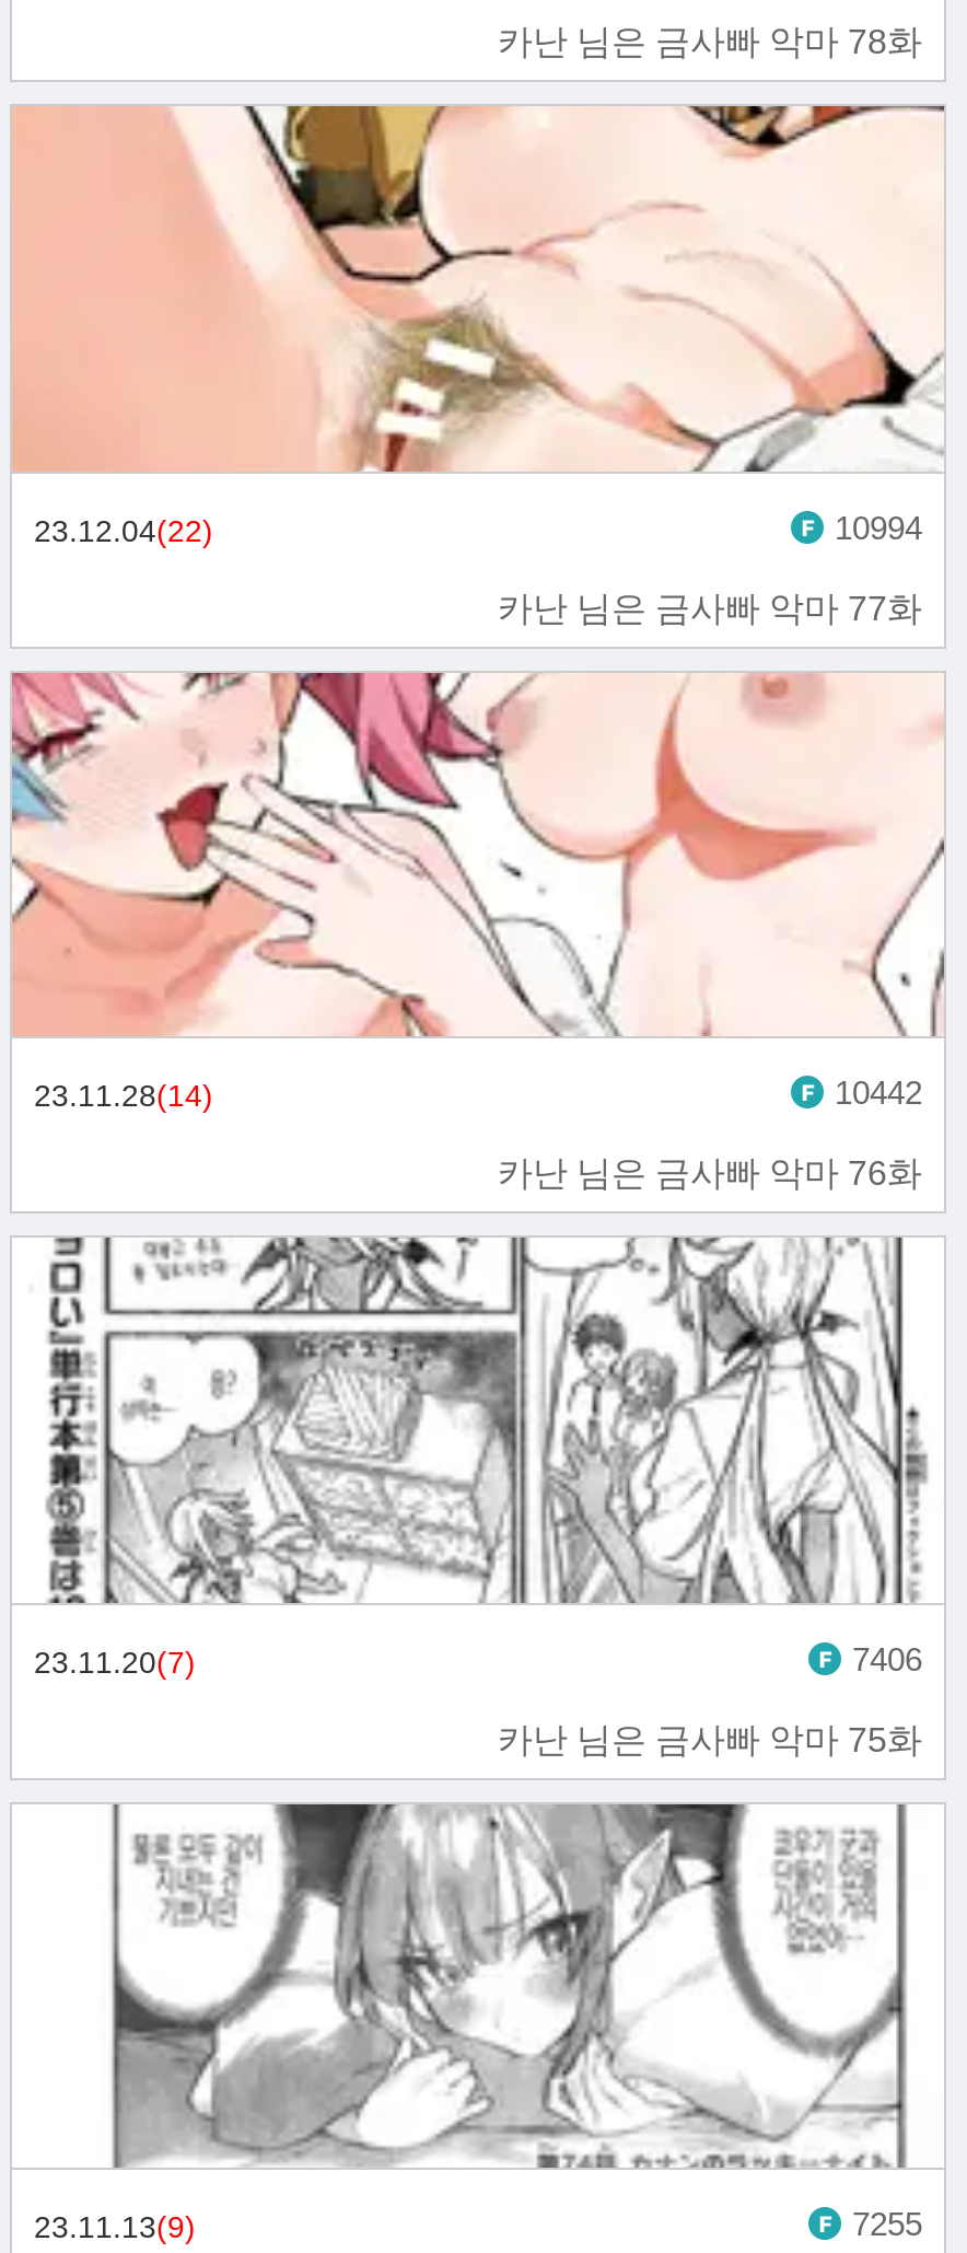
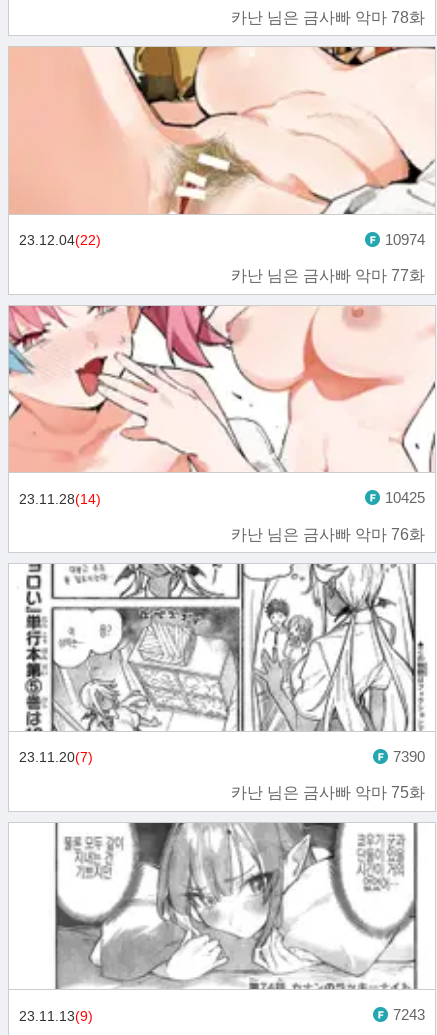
[835,508,922,545] 10994 -> [385,231,425,248] 10974
[835,1074,922,1111] 10442 -> [385,489,425,506] 10425
[852,1640,922,1677] 7406 -> [393,748,425,765] 7390
[852,2205,922,2242] 7255 -> [393,1006,425,1023] 7243

